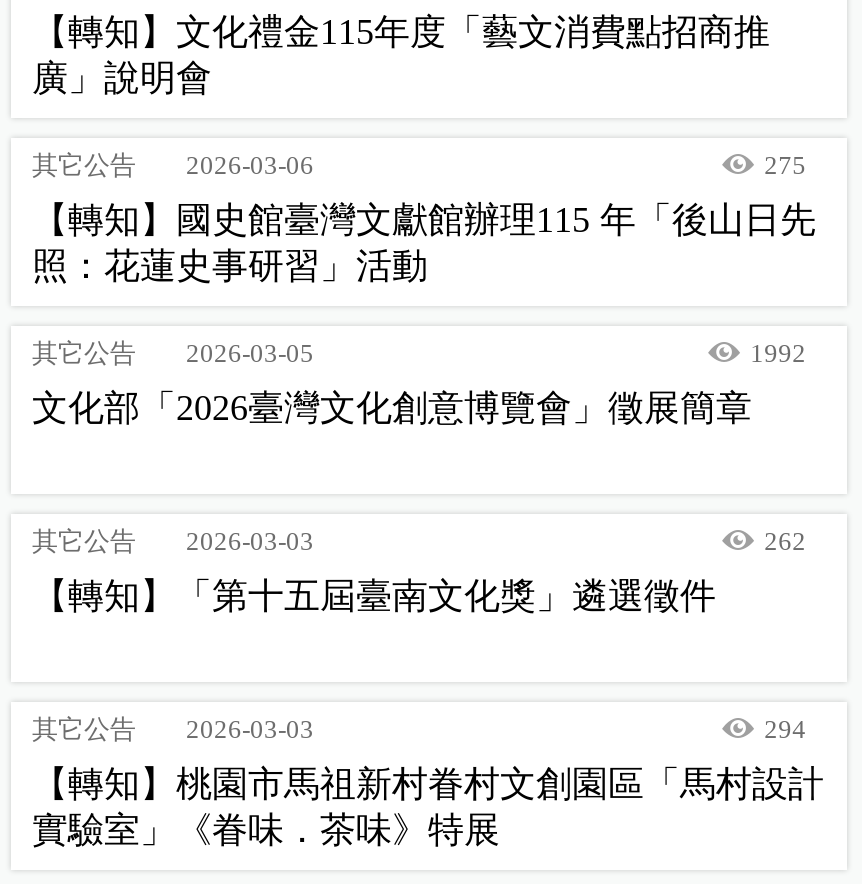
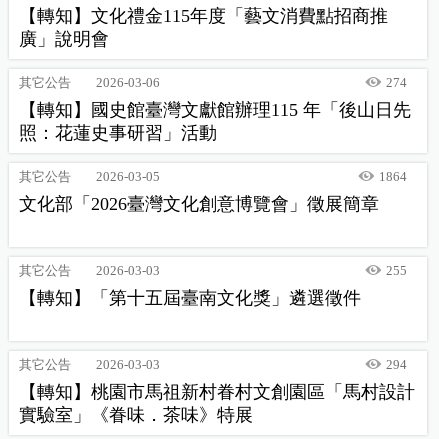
[764,150,806,180] 275 -> [386,75,407,90] 274
[750,338,806,368] 1992 -> [379,169,407,184] 1864
[764,526,806,556] 262 -> [386,263,407,278] 255

